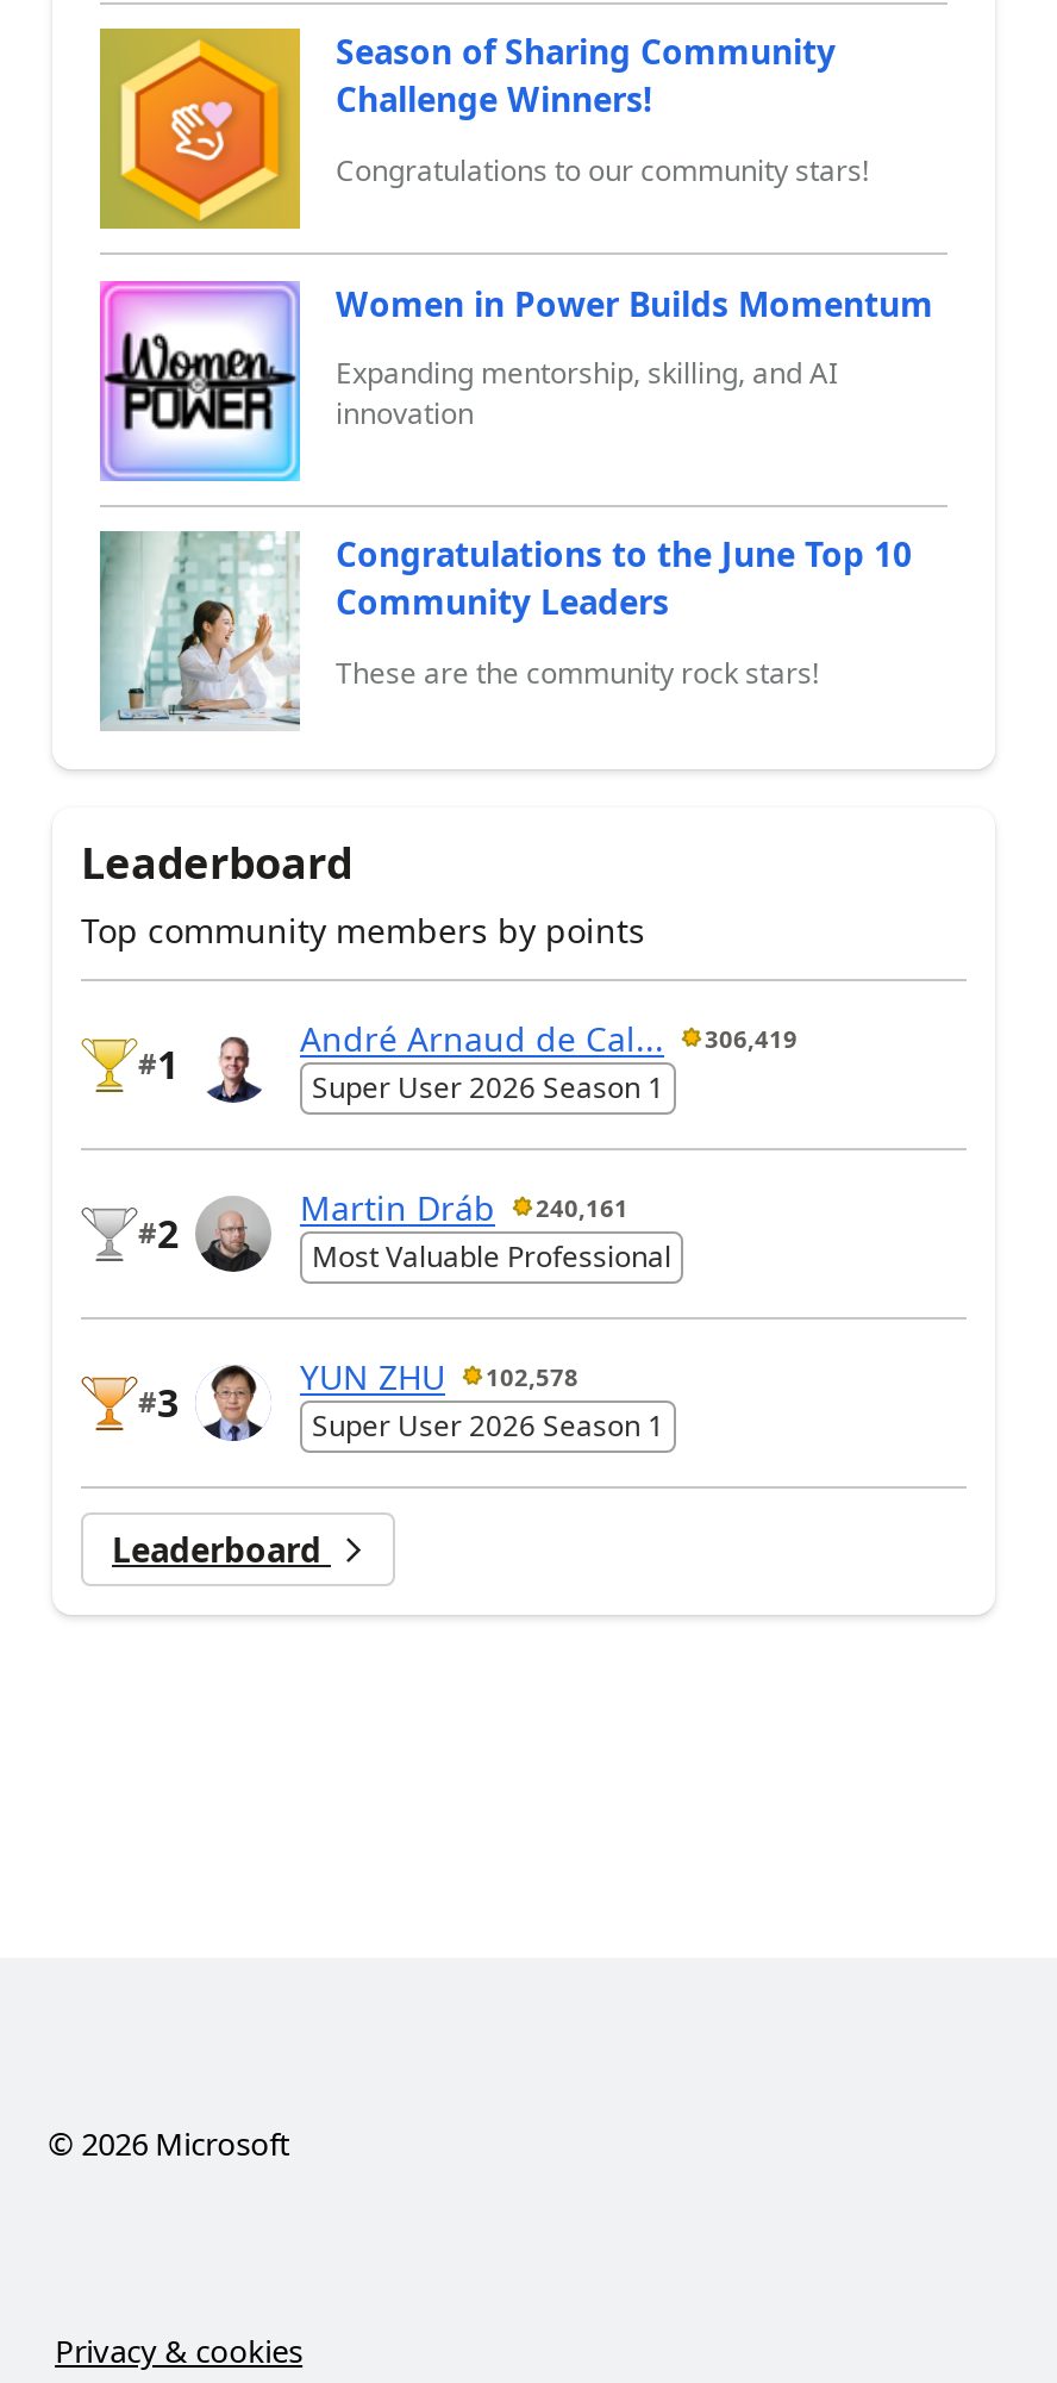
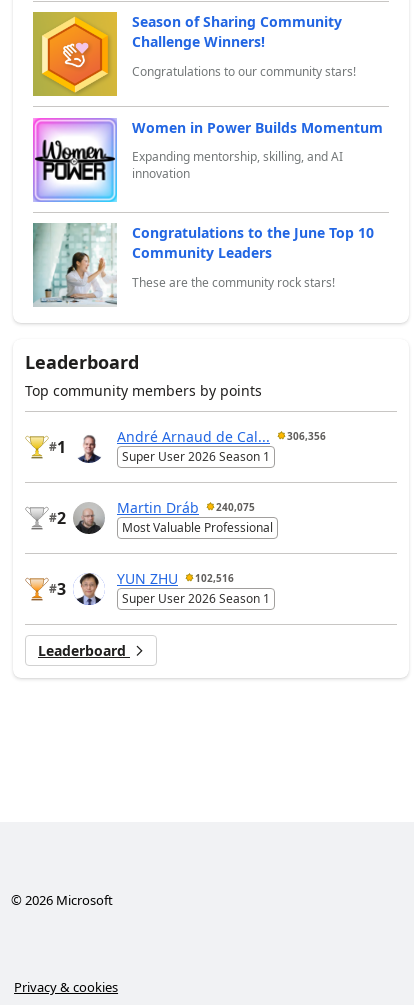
[300,1015,798,1060] André Arnaud de Cal... 306,419 -> [117,426,326,445] André Arnaud de Cal... 306,356
[300,1184,628,1229] Martin Dráb 240,161 -> [117,497,255,516] Martin Dráb 240,075
[300,1353,578,1399] YUN ZHU 102,578 -> [117,568,234,587] YUN ZHU 102,516

